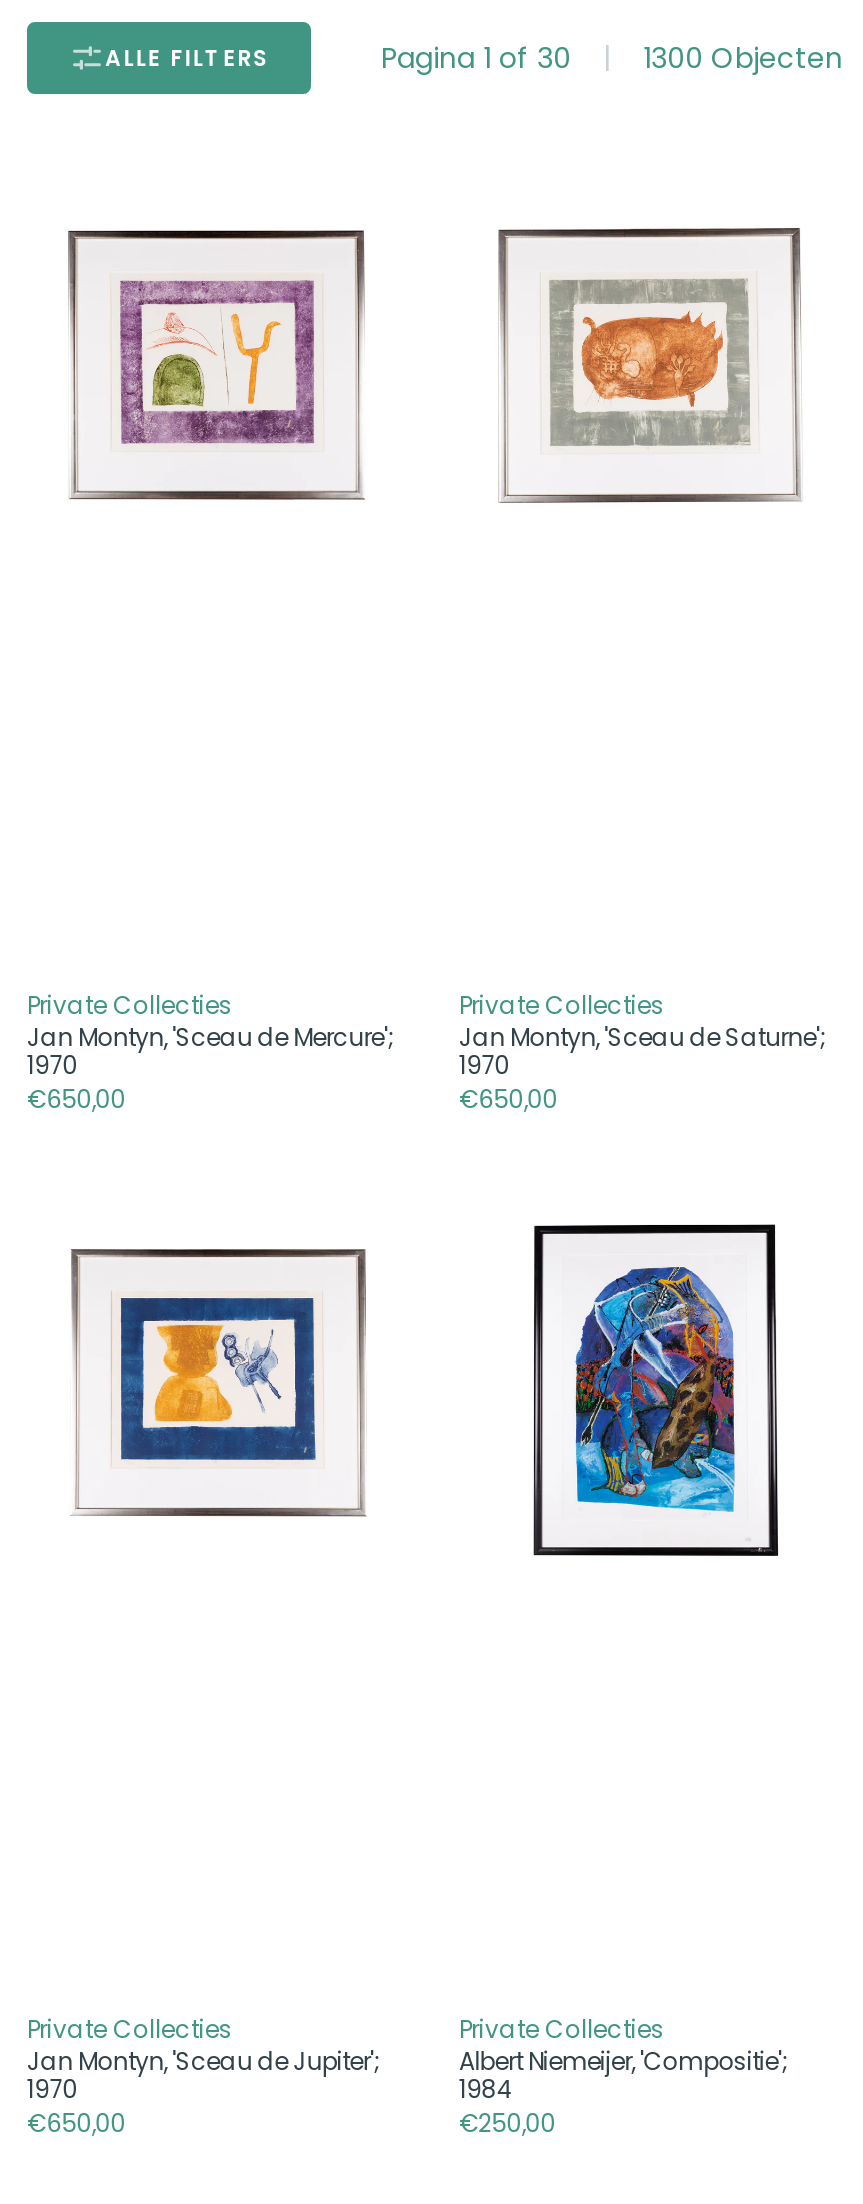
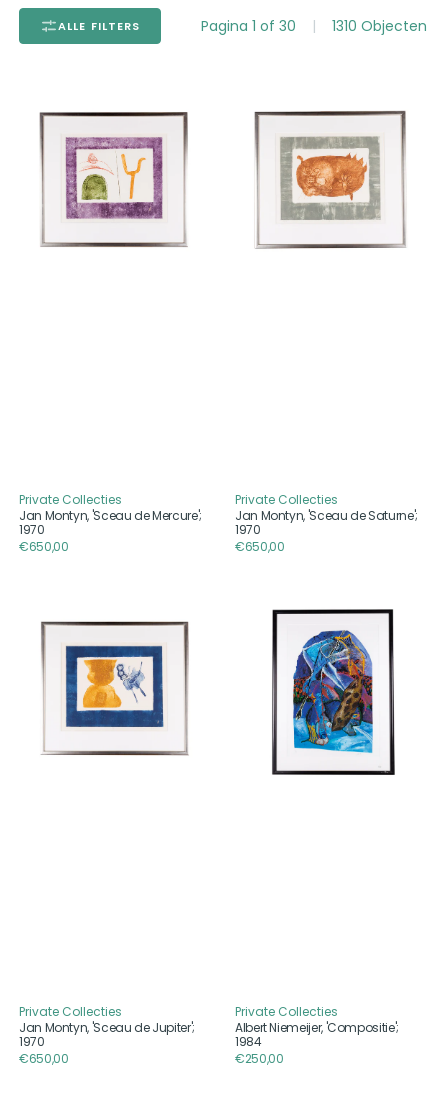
[643,38,843,78] 1300 Objecten -> [332,16,427,36] 1310 Objecten

